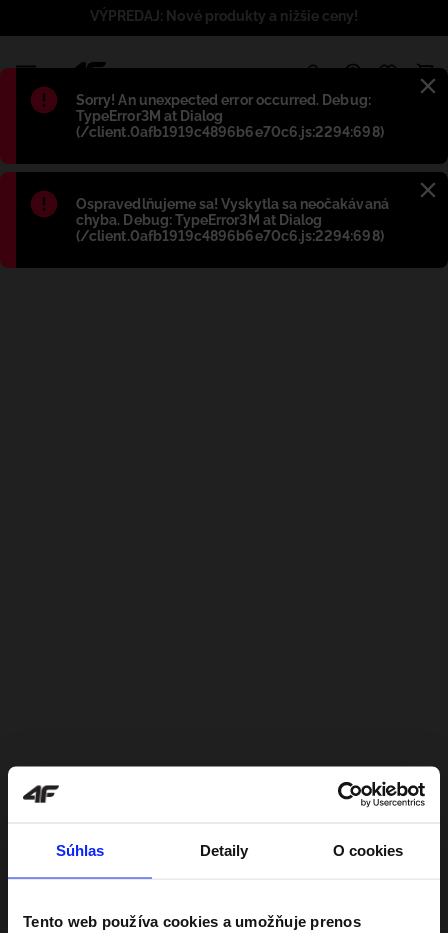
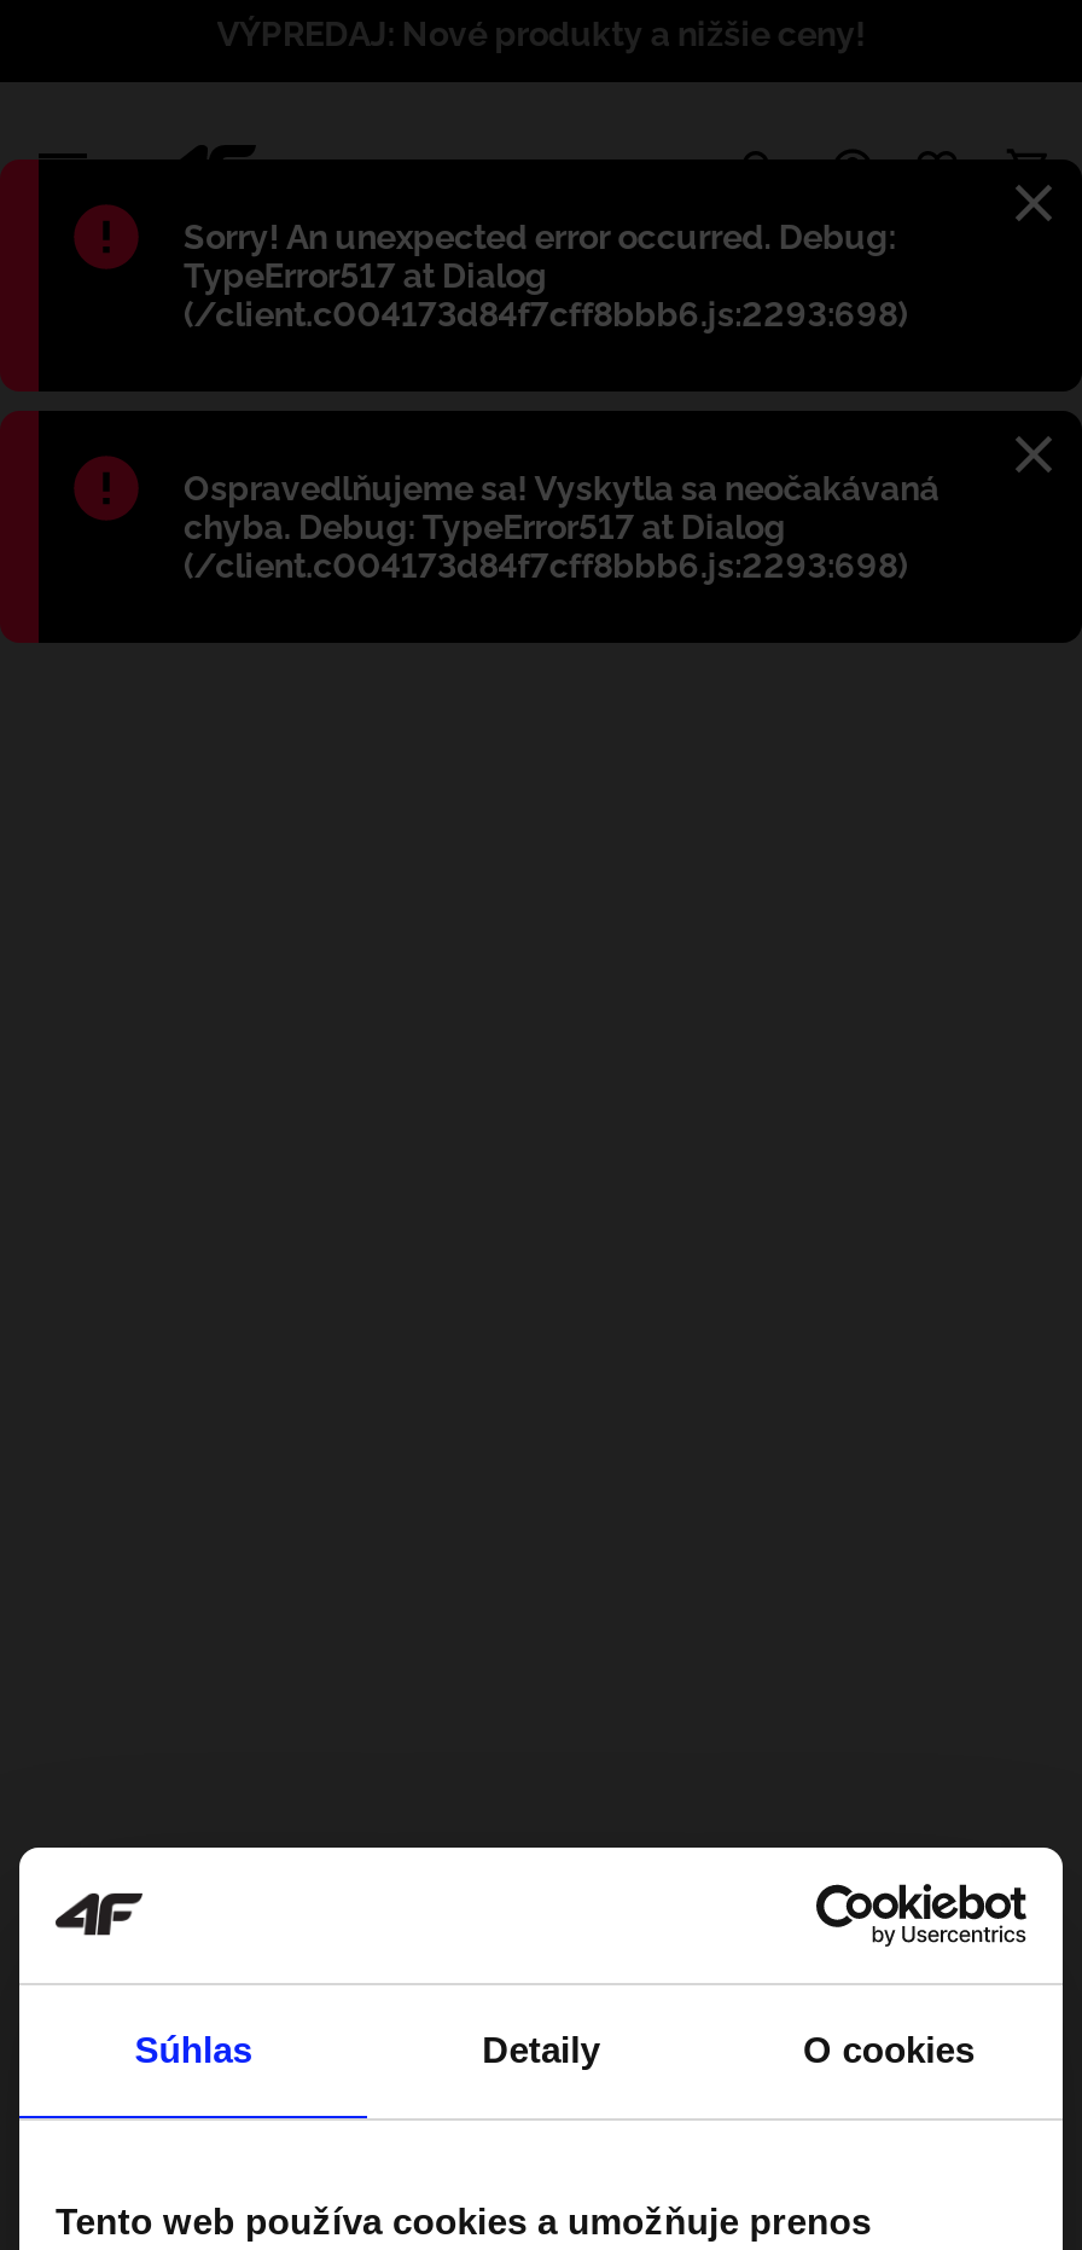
[76,108,384,140] TypeError3M at Dialog | (/client.0afb1919c4896b6e70c6.js:2294:698) -> [184,256,907,334] TypeError517 at Dialog | (/client.c004173d84f7cff8bbb6.js:2293:698)
[76,212,384,244] chyba. Debug: TypeError3M at Dialog | (/client.0afb1919c4896b6e70c6.js:2294:698) -> [184,508,907,585] chyba. Debug: TypeError517 at Dialog | (/client.c004173d84f7cff8bbb6.js:2293:698)

